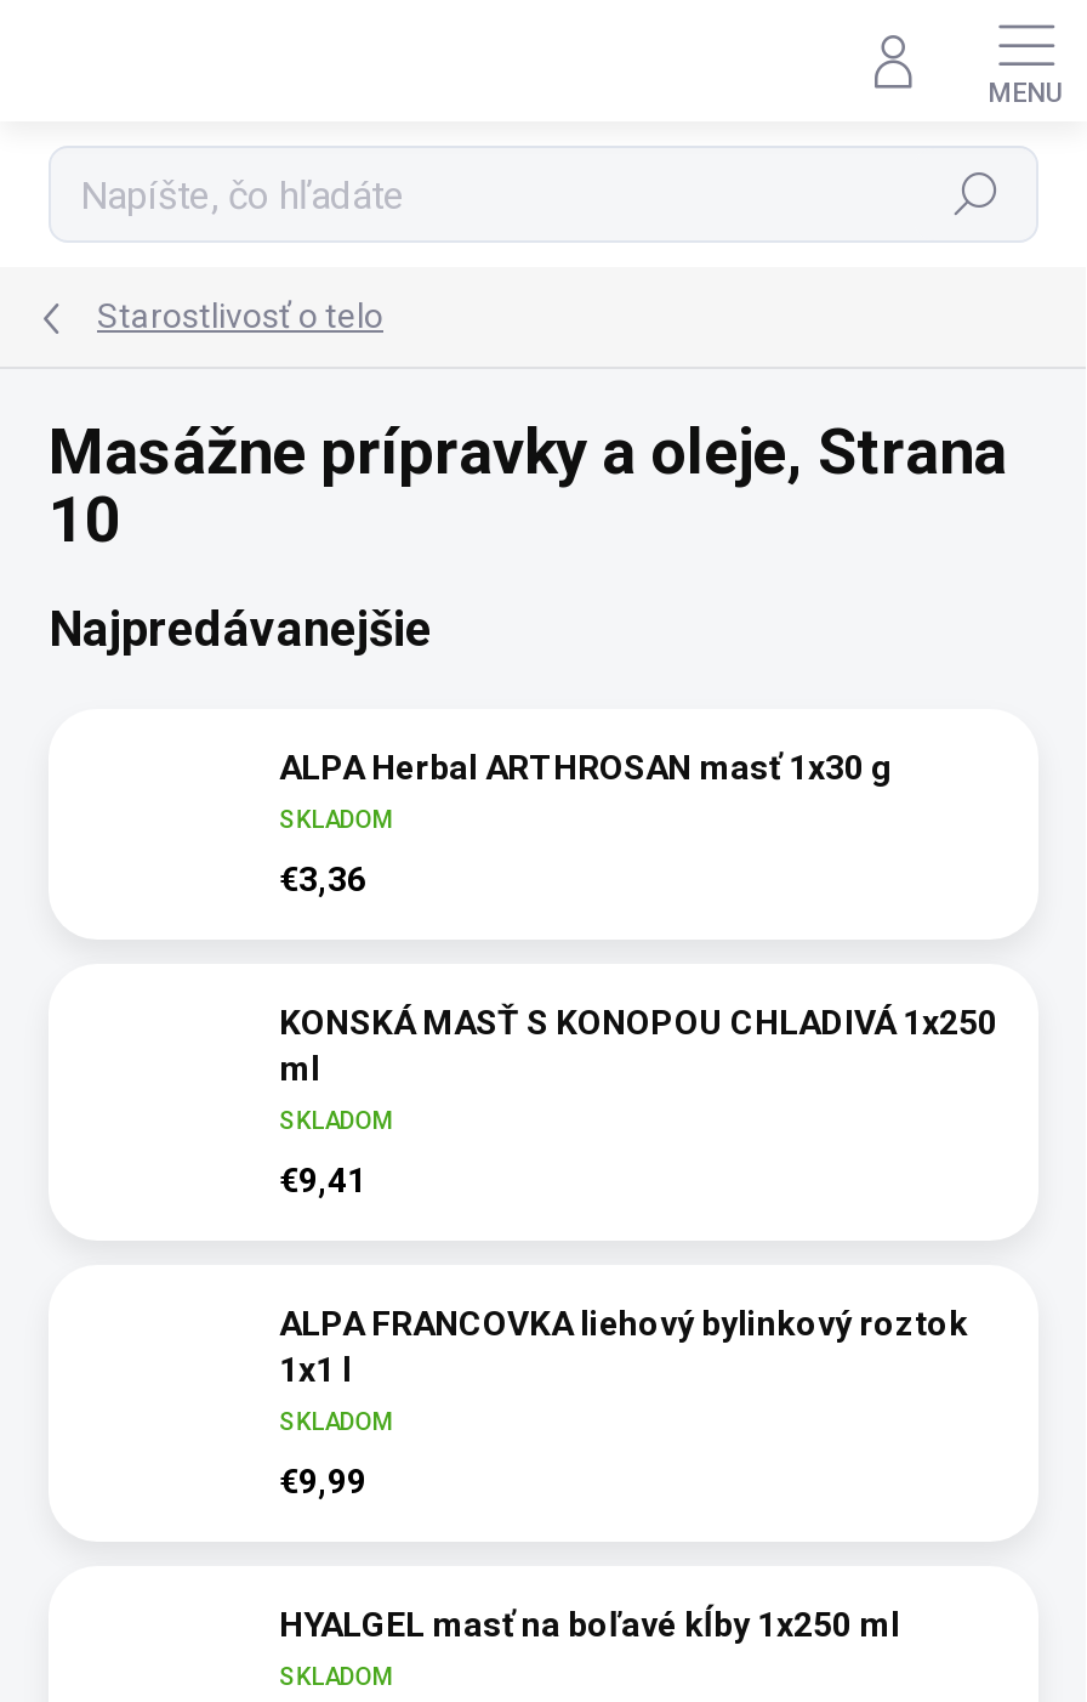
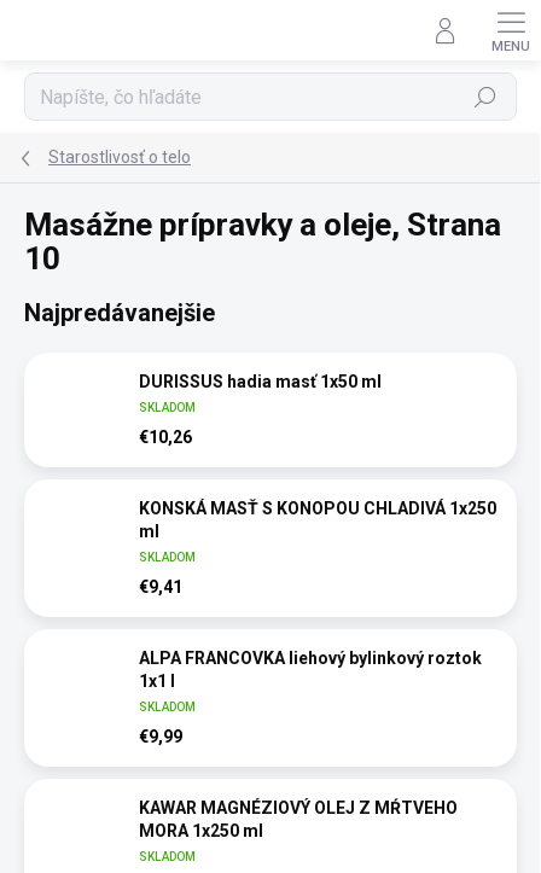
[279,747,893,786] ALPA Herbal ARTHROSAN masť 1x30 g -> [139,371,382,391] DURISSUS hadia masť 1x50 ml
[279,859,366,897] €3,36 -> [139,427,192,446] €10,26
[279,1604,900,1643] HYALGEL masť na boľavé kĺby 1x250 ml -> [139,798,458,840] KAWAR MAGNÉZIOVÝ OLEJ Z MŔTVEHO | MORA 1x250 ml

